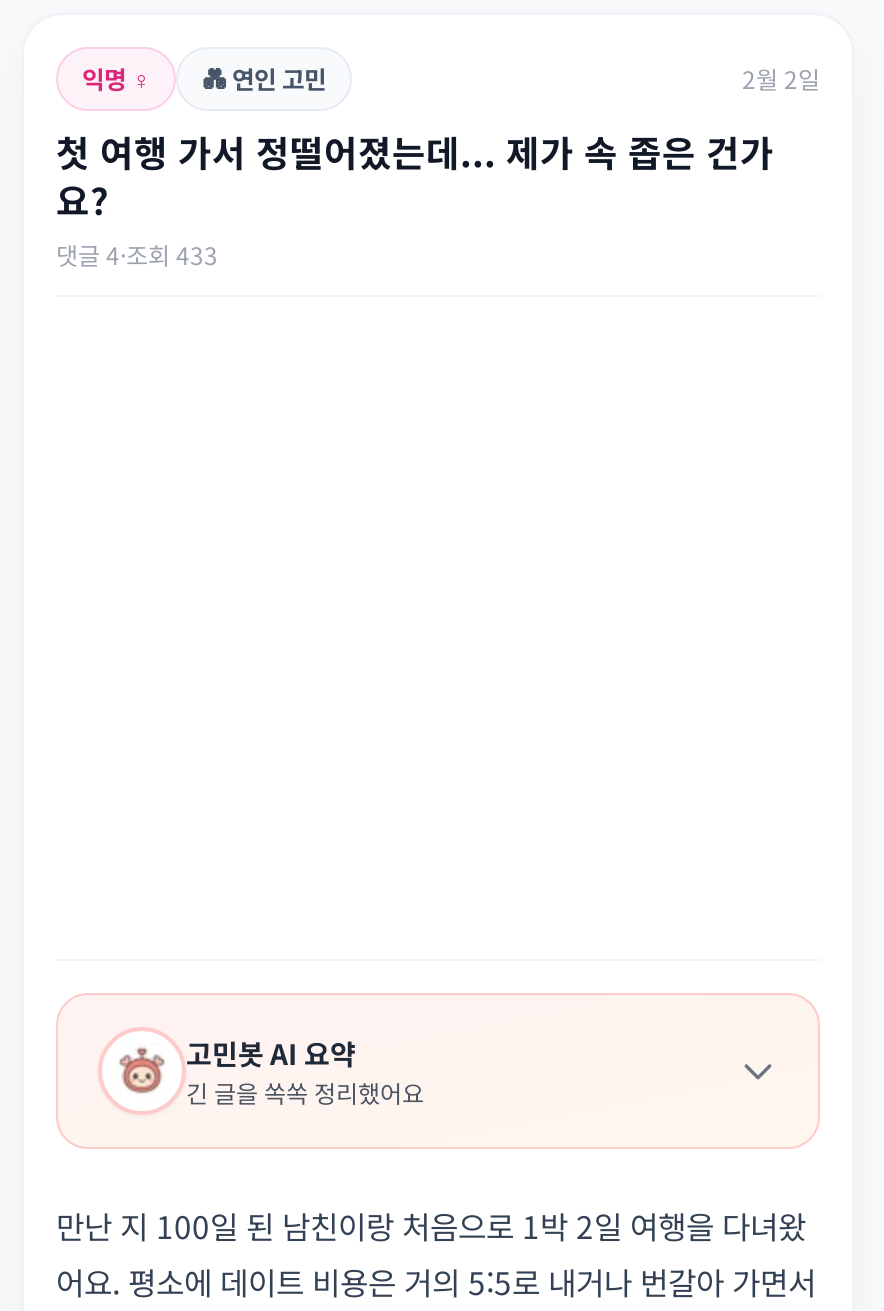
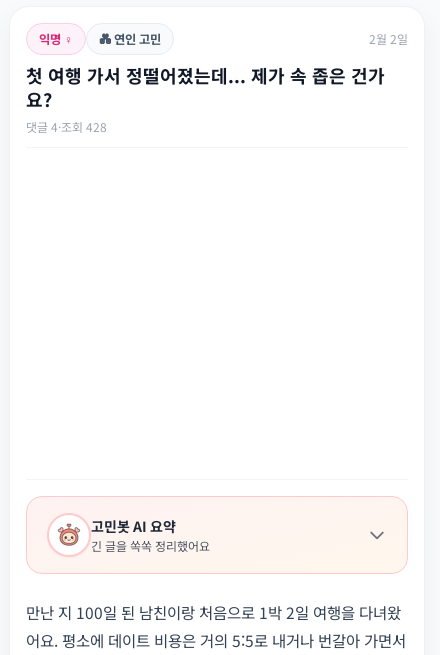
[56,237,218,271] 댓글 4·조회 433 -> [26,118,107,135] 댓글 4·조회 428

